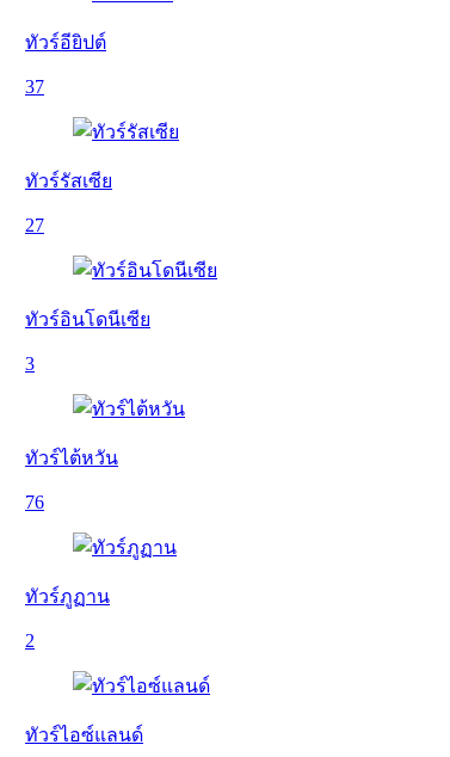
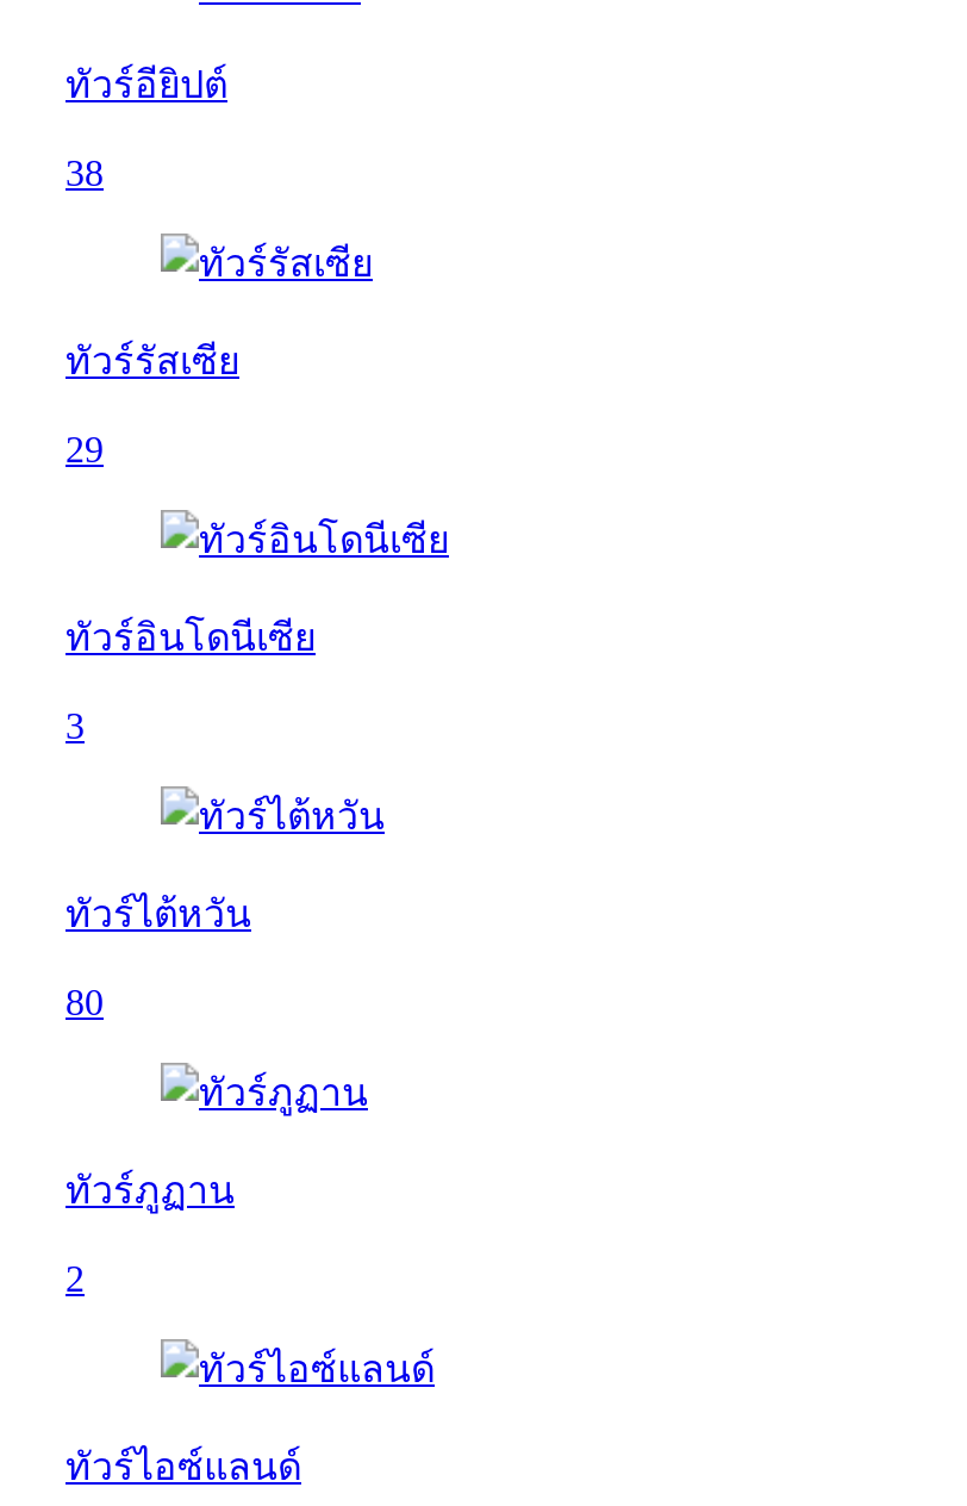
[25,76,44,97] 37 -> [65,153,104,193] 38
[25,215,44,235] 27 -> [65,429,104,469] 29
[25,492,44,512] 76 -> [65,982,104,1022] 80

